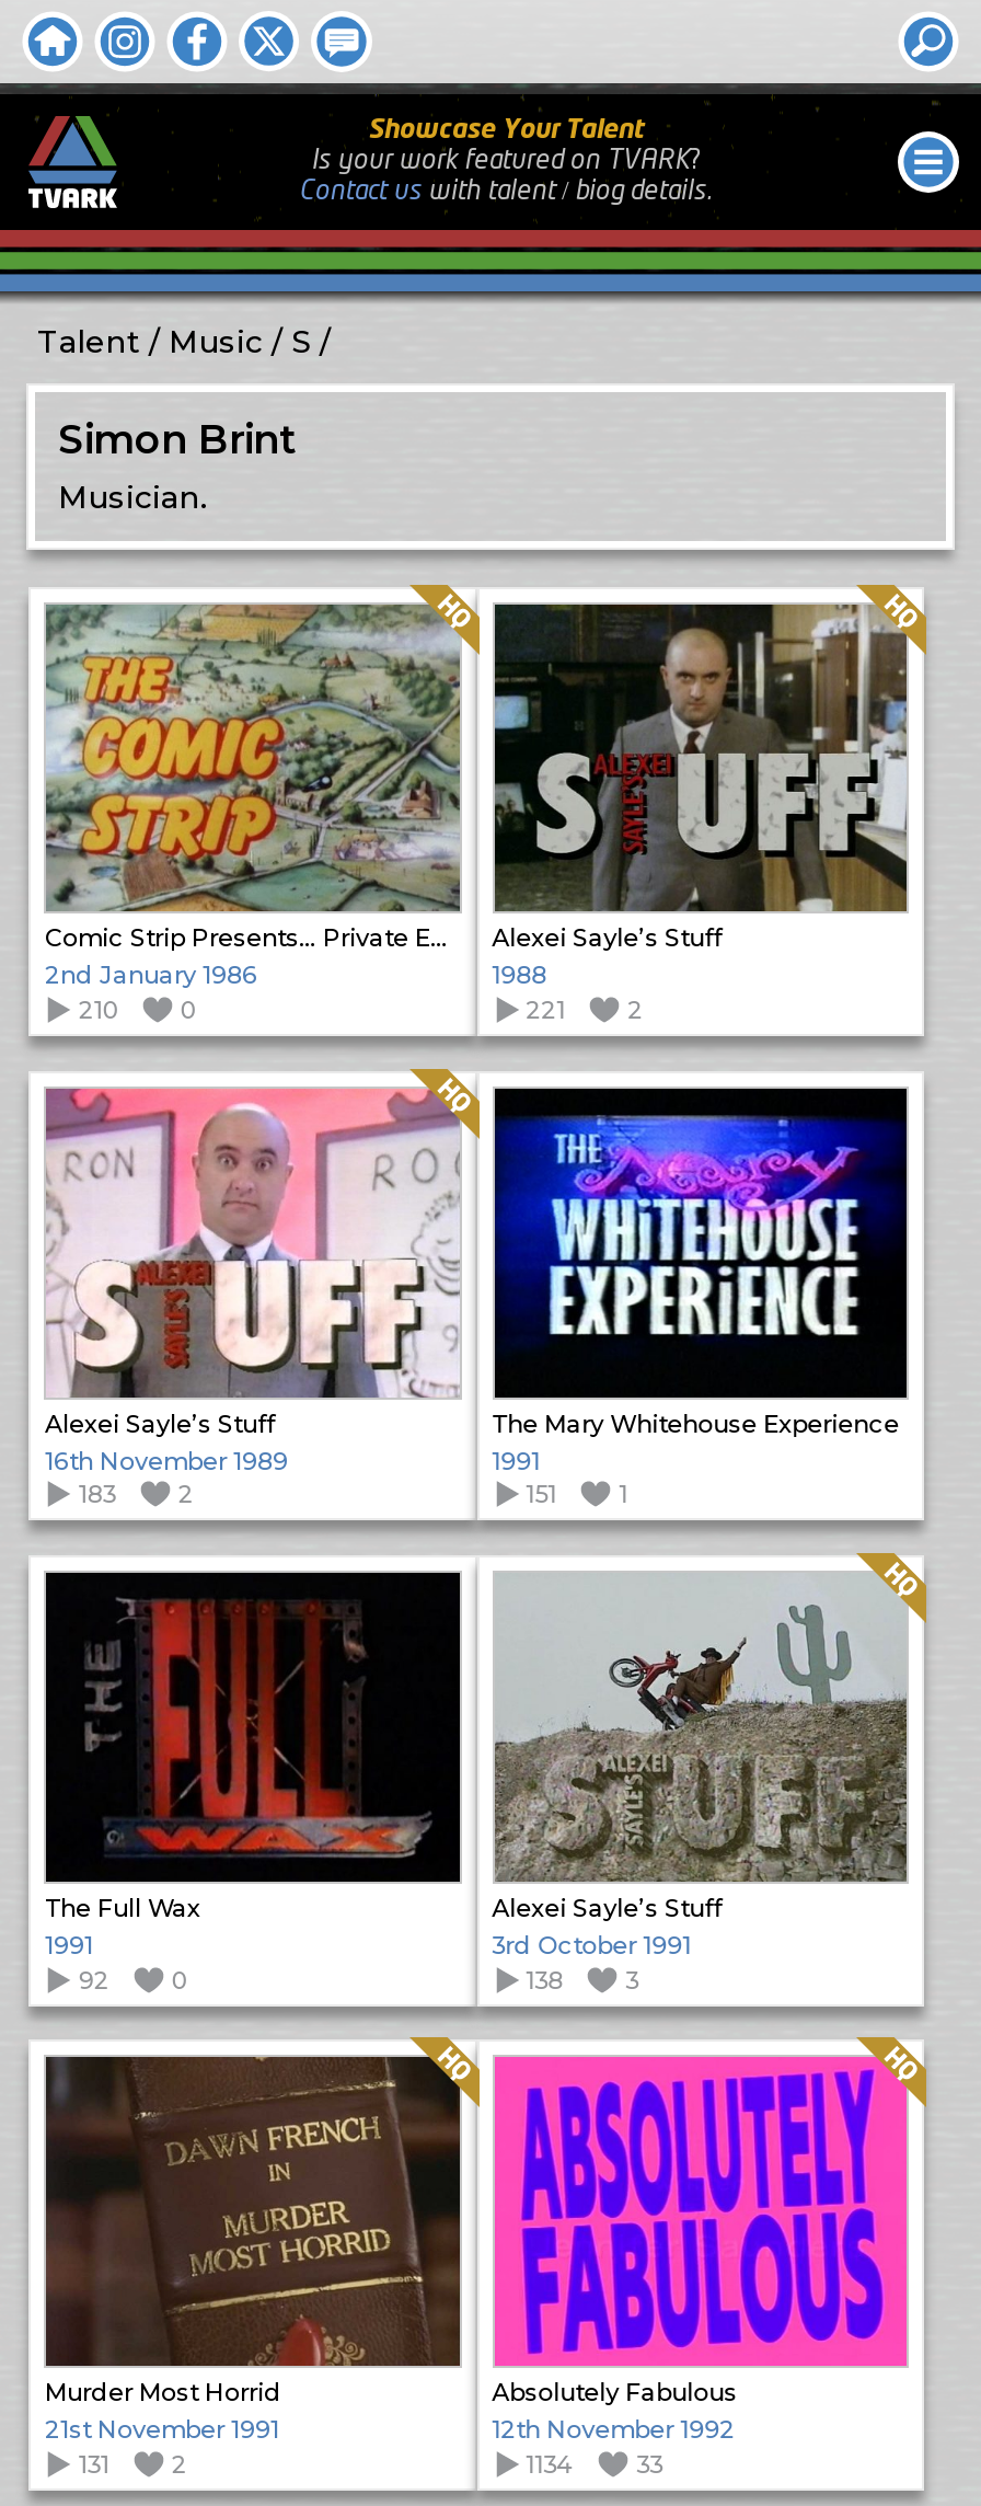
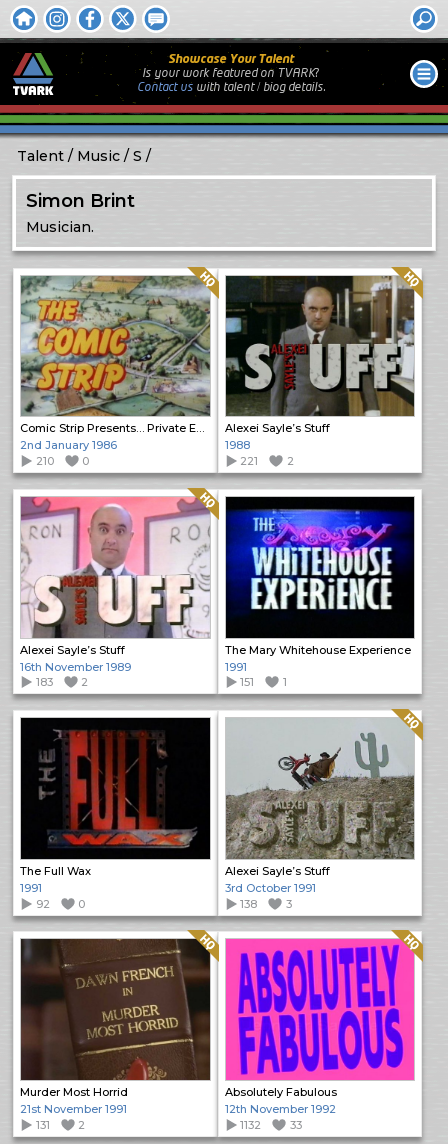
[526,2449,574,2479] 1134 -> [240,1118,261,1132] 1132

